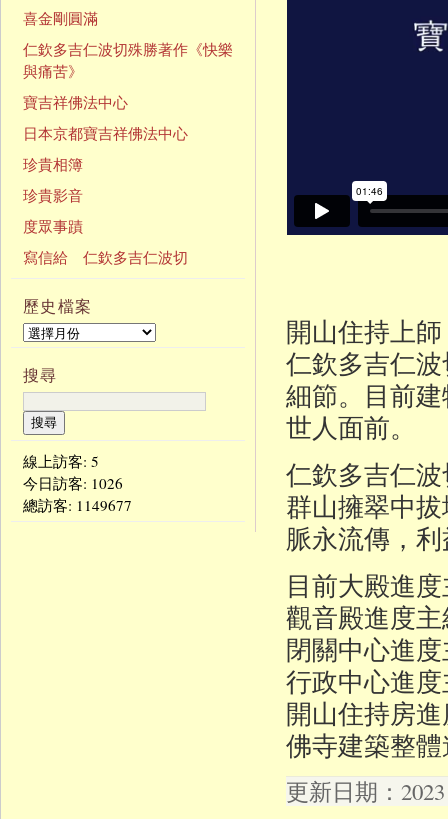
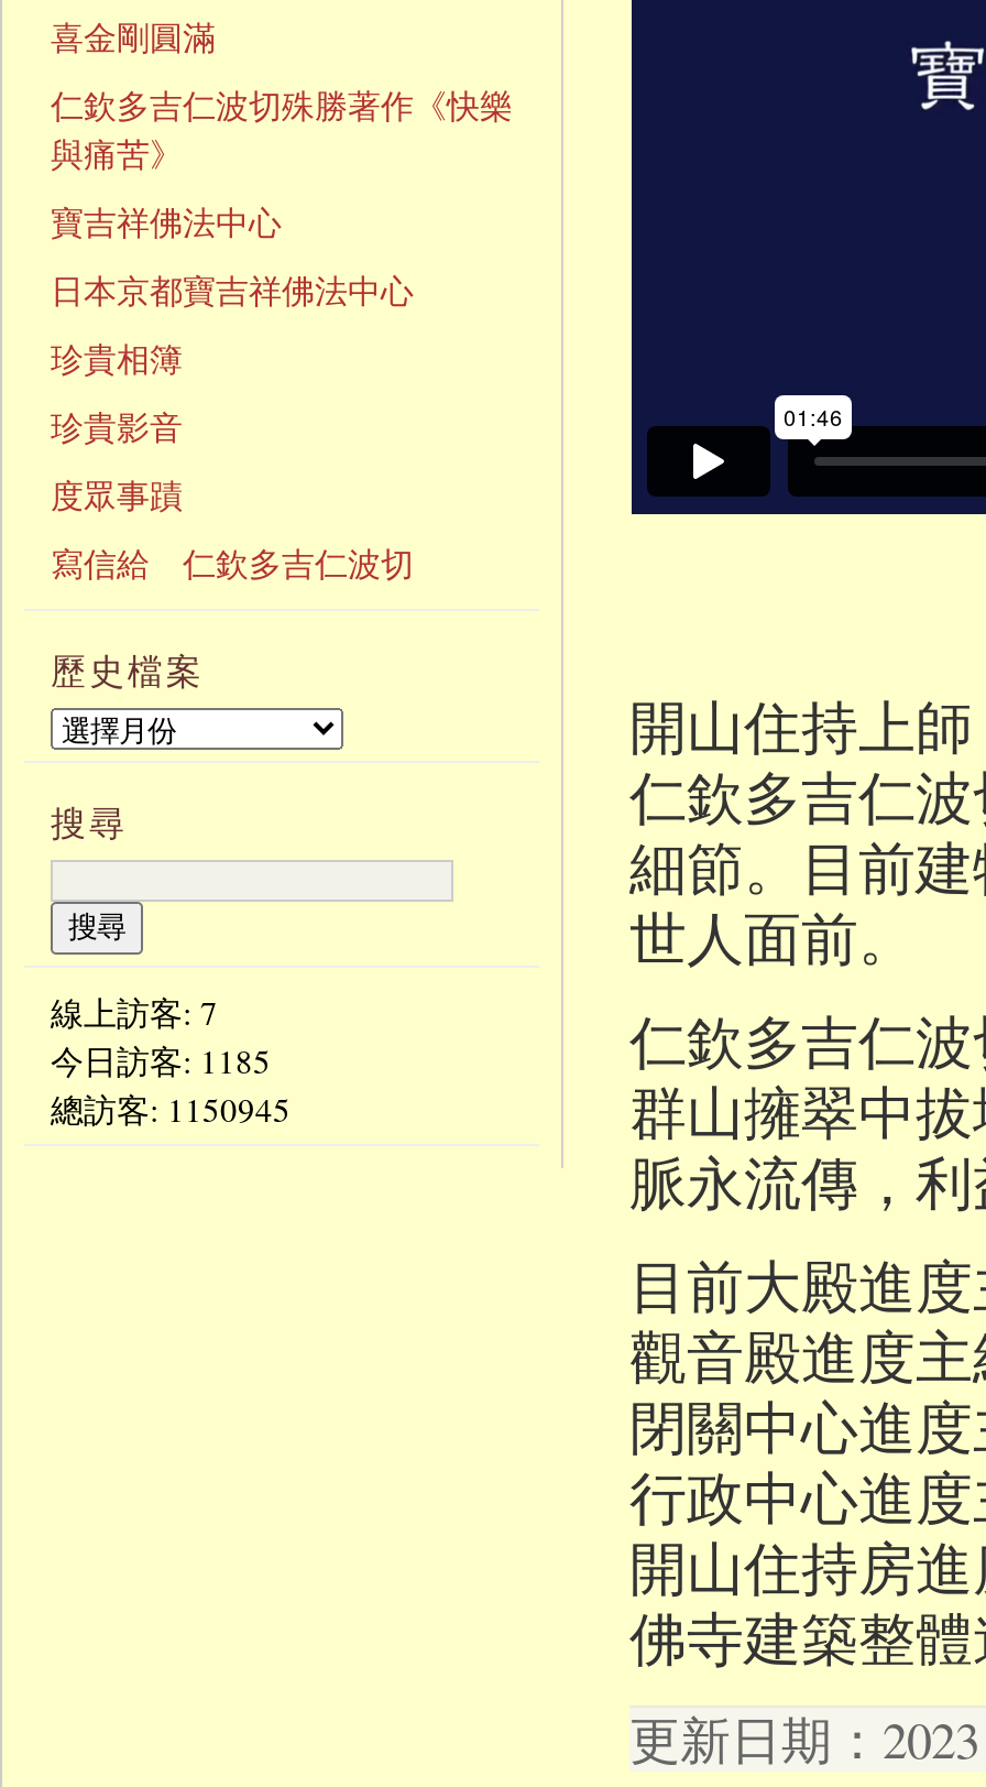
[23,451,99,471] 線上訪客: 5 -> [51,990,218,1034] 線上訪客: 7
[23,473,123,493] 今日訪客: 1026 -> [51,1039,271,1083] 今日訪客: 1185
[23,495,132,515] 總訪客: 1149677 -> [51,1087,291,1131] 總訪客: 1150945

